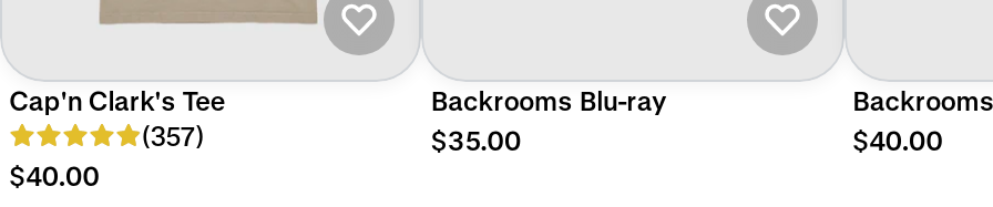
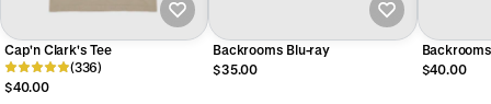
[142,119,204,150] (357) -> [70,59,102,74] (336)

